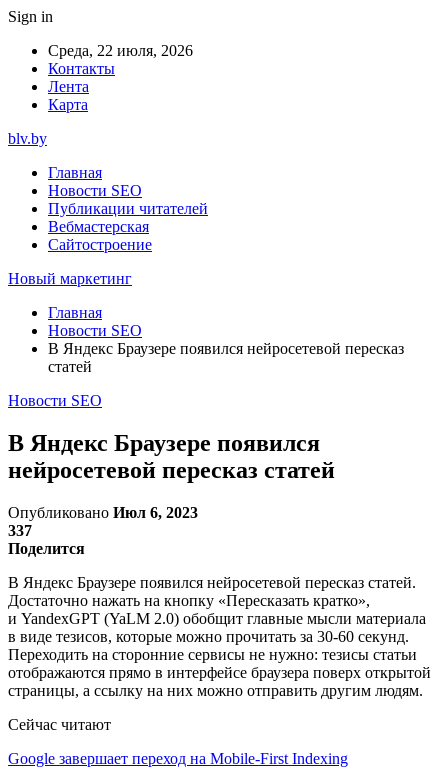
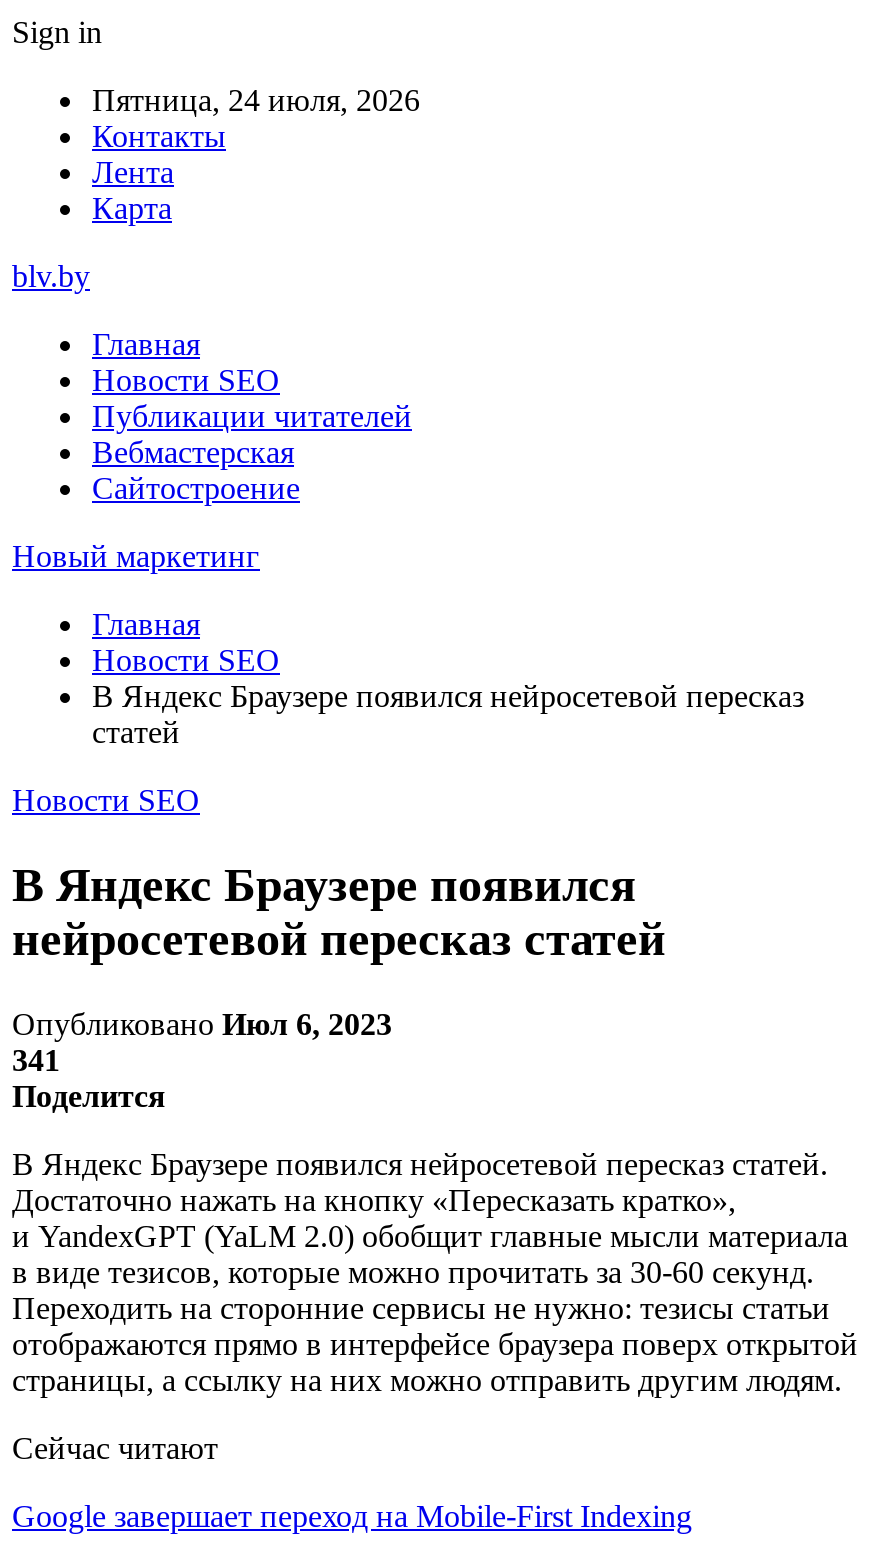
[48,42,193,59] Среда, 22 июля, 2026 -> [92,83,420,117] Пятница, 24 июля, 2026
[8,522,32,539] 337 -> [12,1043,60,1077] 341

